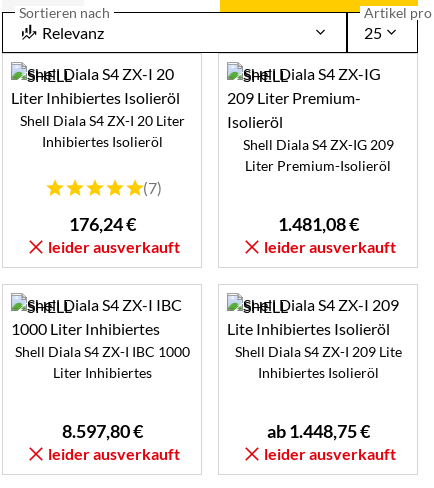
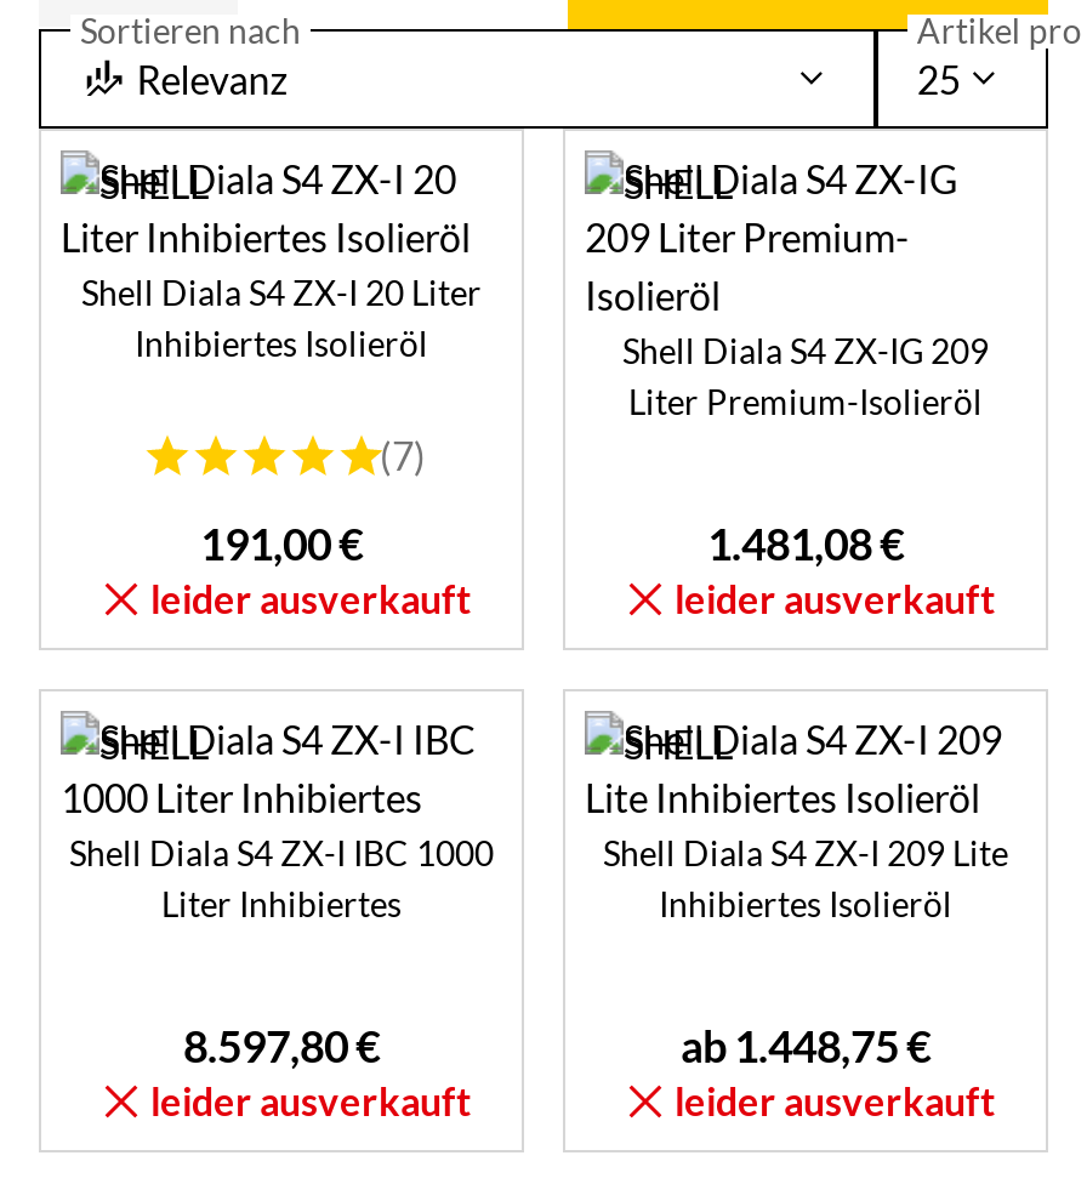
[68,213,135,235] 176,24€ -> [200,517,363,570] 191,00€

